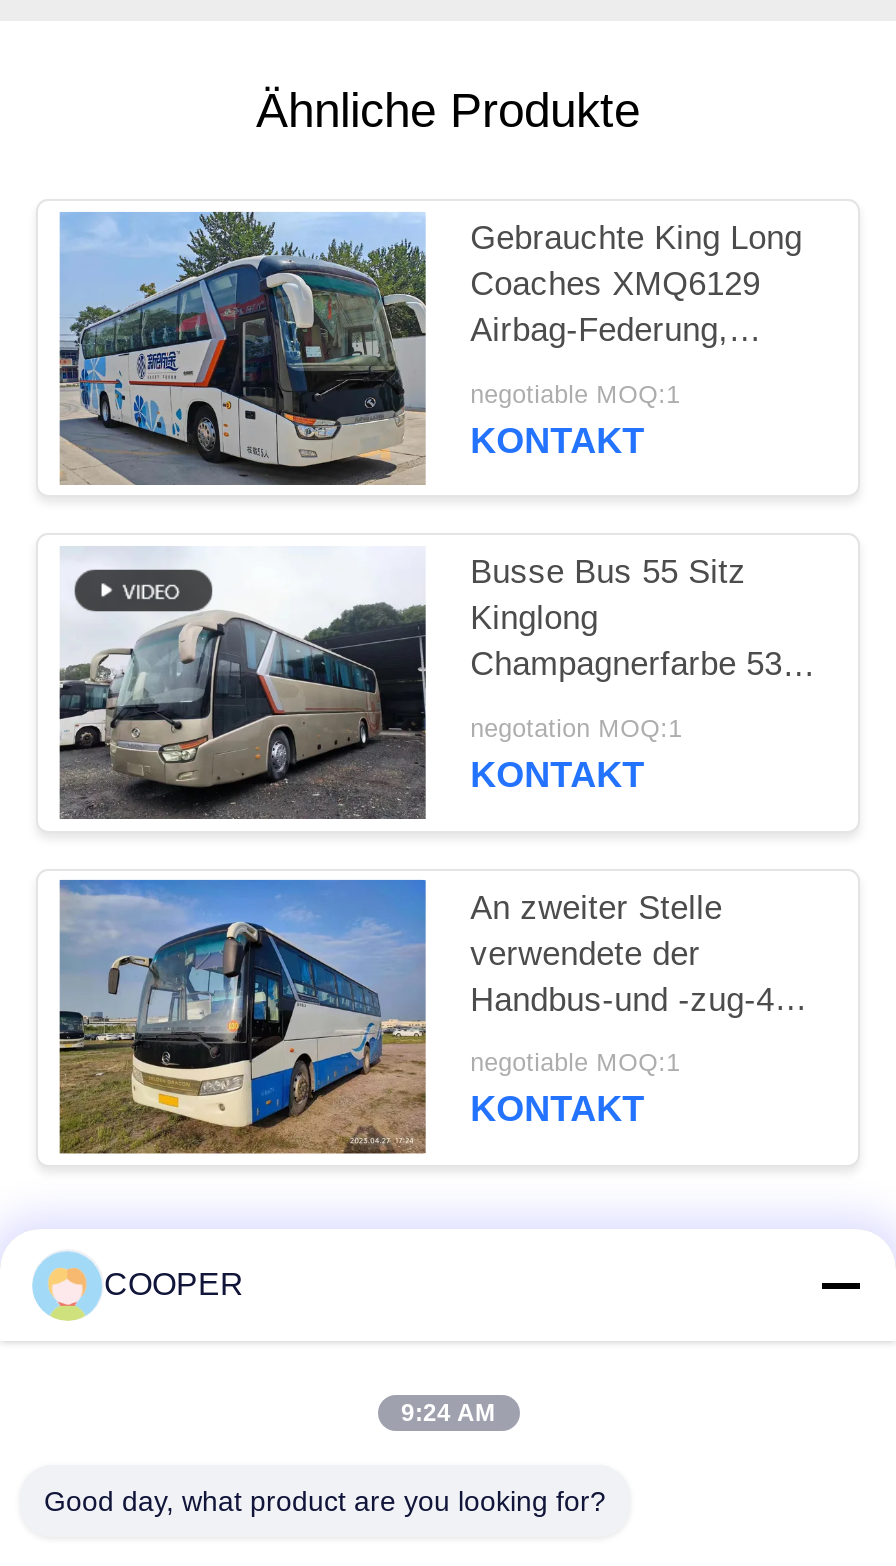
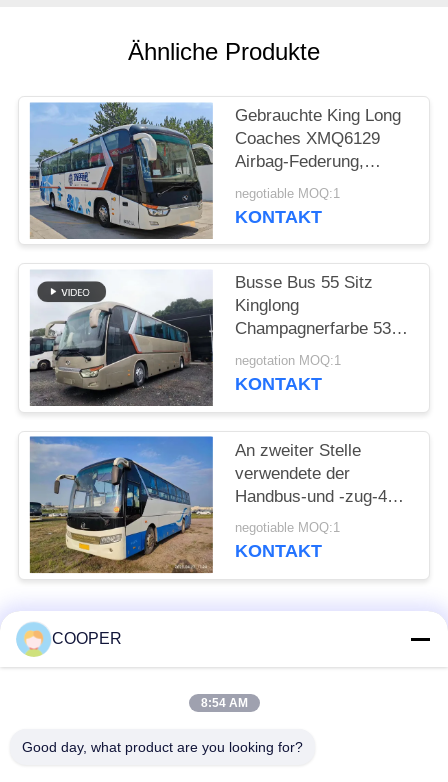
[401,1399,495,1427] 9:24 AM -> [200,696,247,710] 8:54 AM

